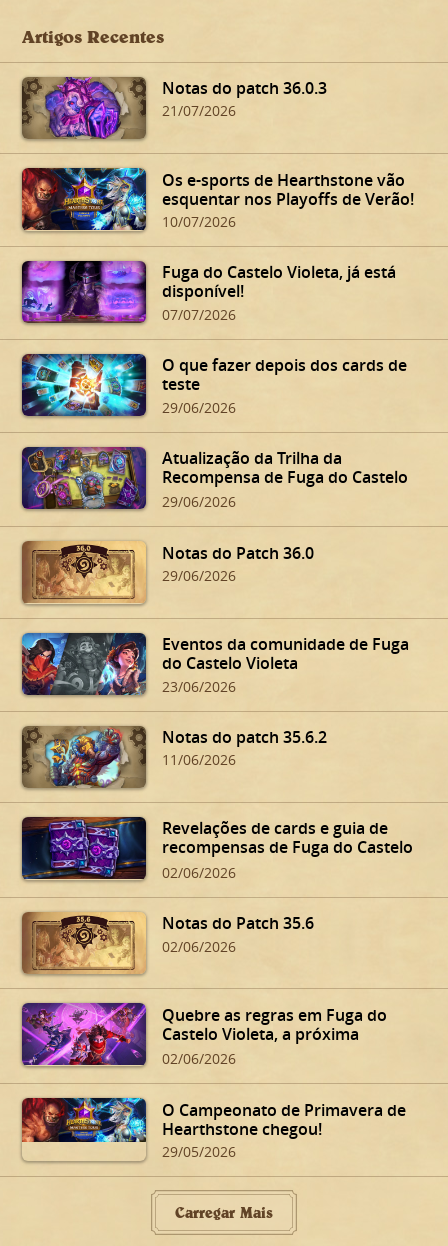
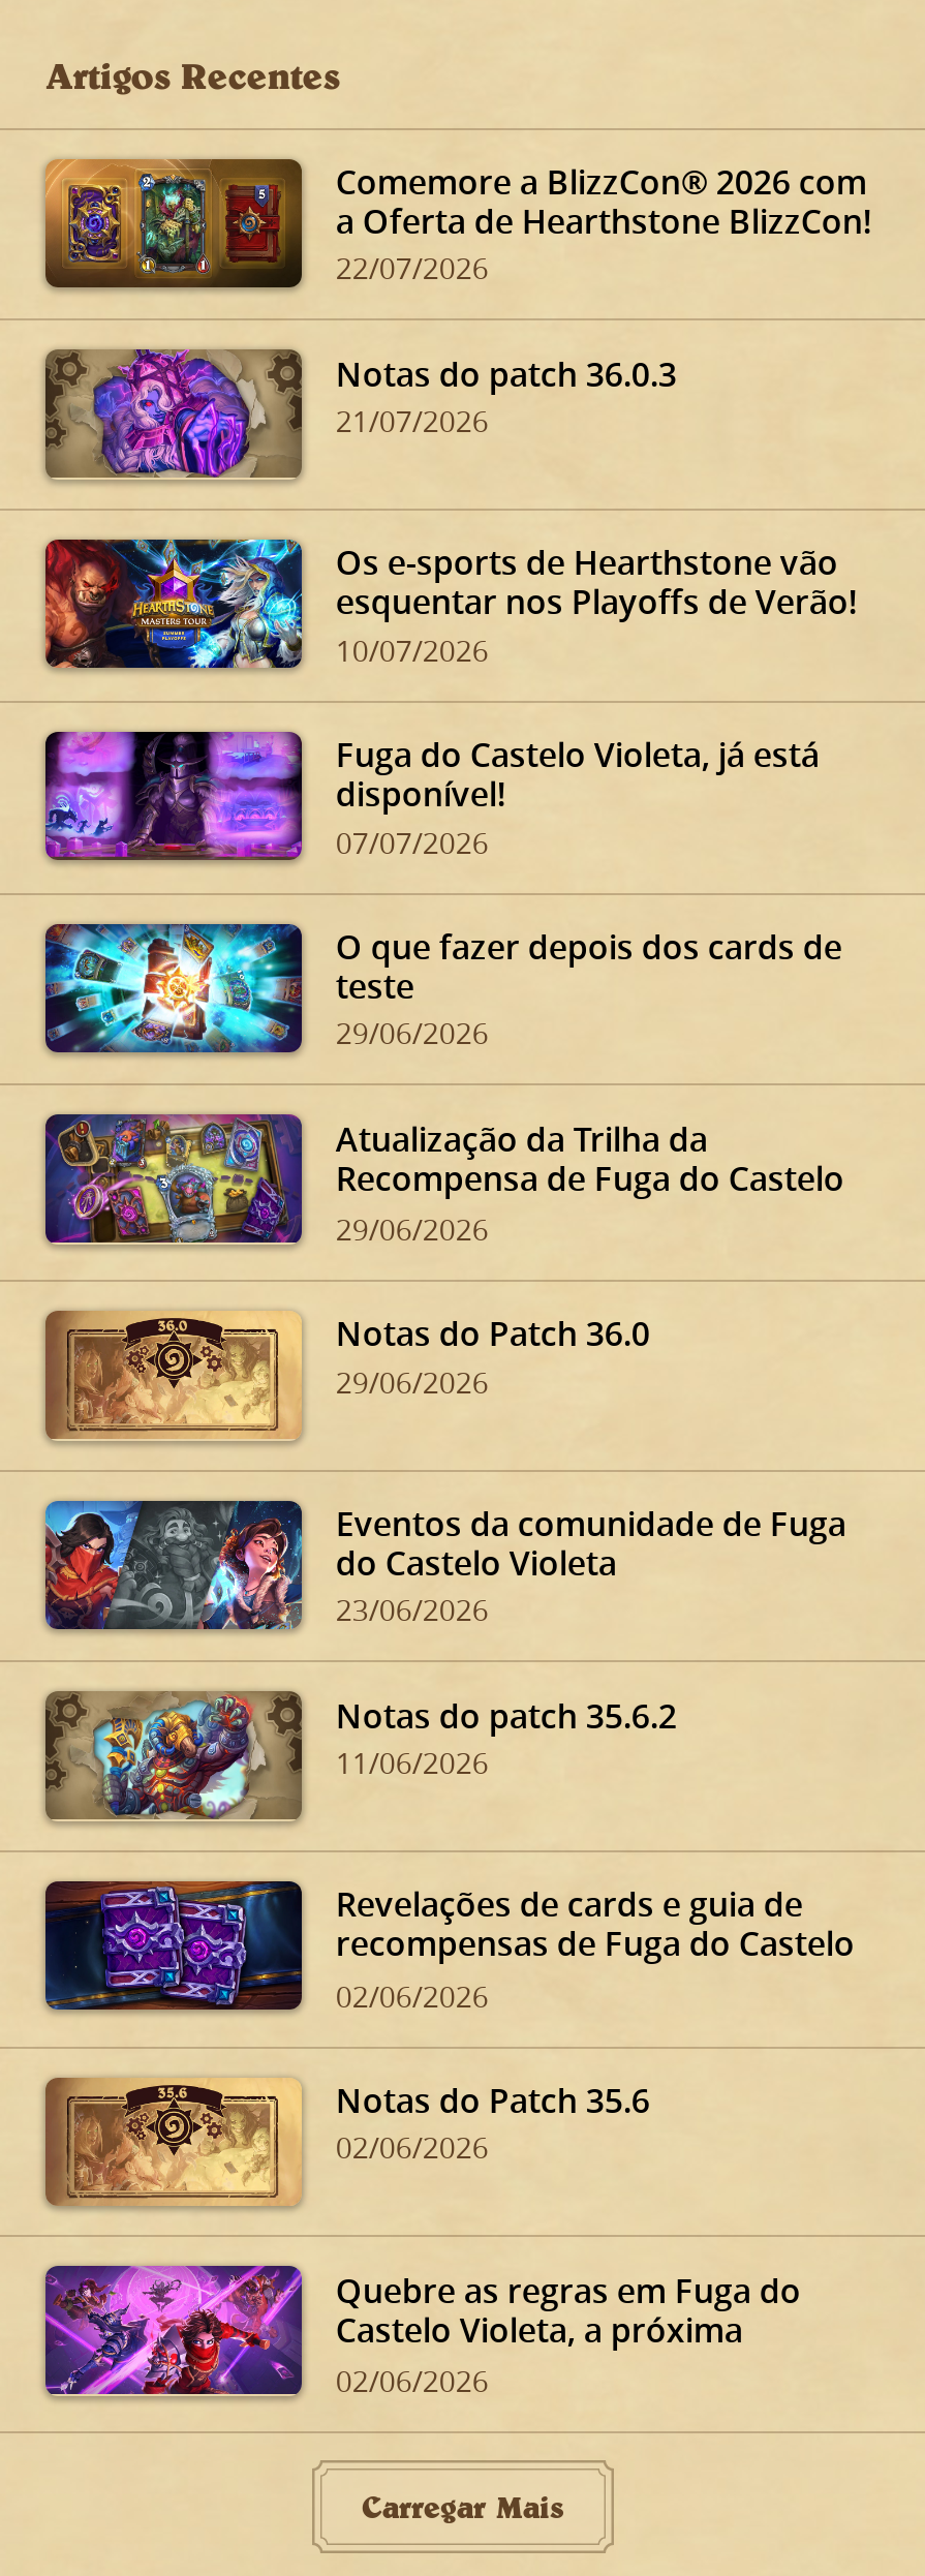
none -> [43,157,871,289] [image] | Comemore a BlizzCon® 2026 com | a Oferta de Hearthstone BlizzCon! | 22/07/2026
moved [0,77,414,1045] -> [0,351,857,2352]: [image] | Notas do patch 36.0.3 | 21/07/2026 | ... | Quebre as regras em Fuga do | Castelo Violeta, a próxima
[21,1097,406,1161] [image] | O Campeonato de Primavera de | Hearthstone chegou! | 29/05/2026 -> none

